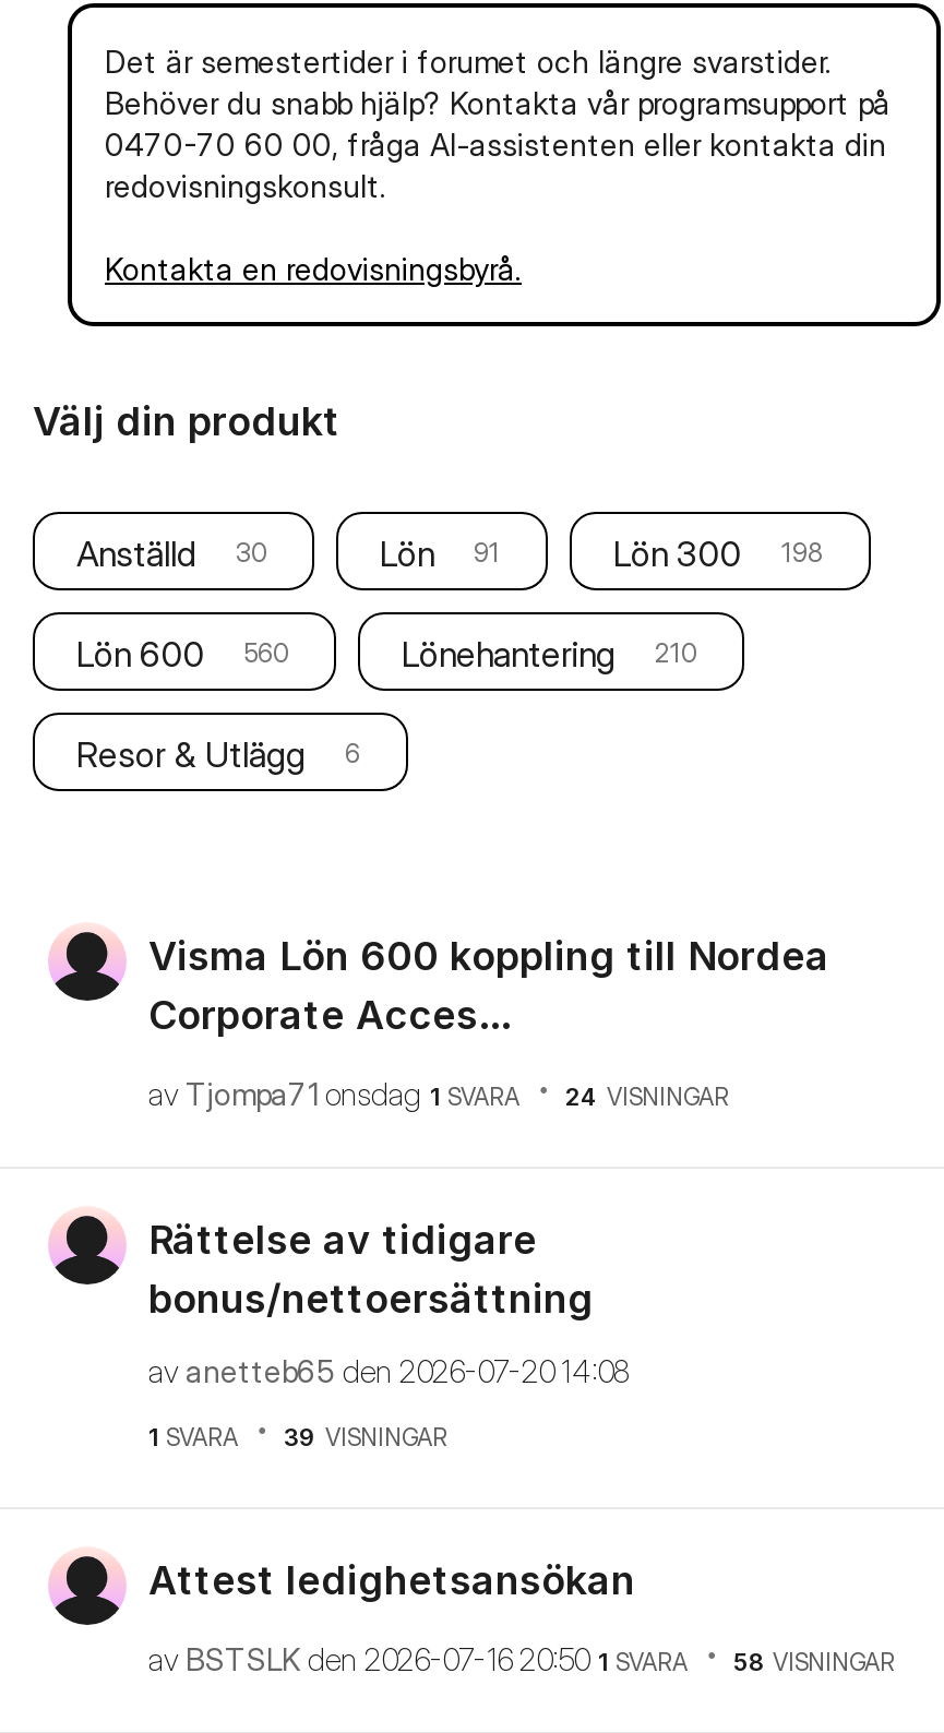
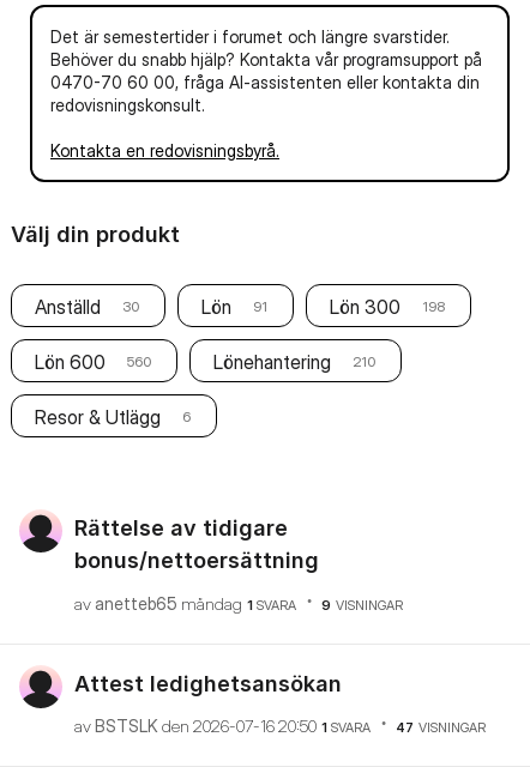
[148,933,829,1111] Visma Lön 600 koppling till Nordea | Corporate Acces... | av Tjompa71 onsdag 1 SVARA | 24 VISNINGAR -> none
[148,1351,629,1453] av anetteb65 den 2026-07-20 14:08 | 1 SVARA | 39 VISNINGAR -> [74,593,403,613] av anetteb65 måndag 1 SVARA | 9 VISNINGAR
[148,1639,895,1676] av BSTSLK den 2026-07-16 20:50 1 SVARA 58 VISNINGAR -> [74,715,486,736] av BSTSLK den 2026-07-16 20:50 1 SVARA 47 VISNINGAR

